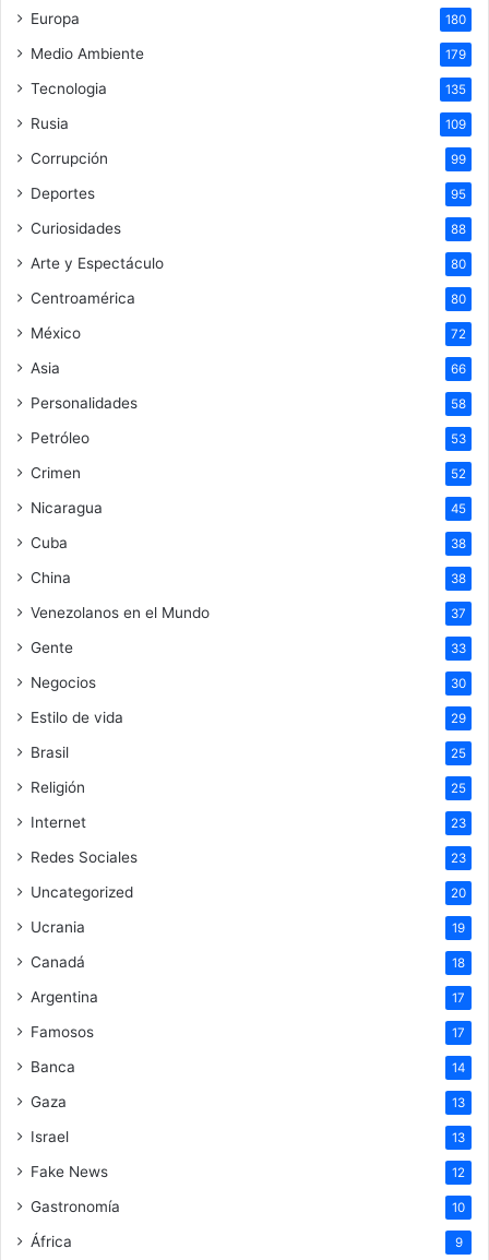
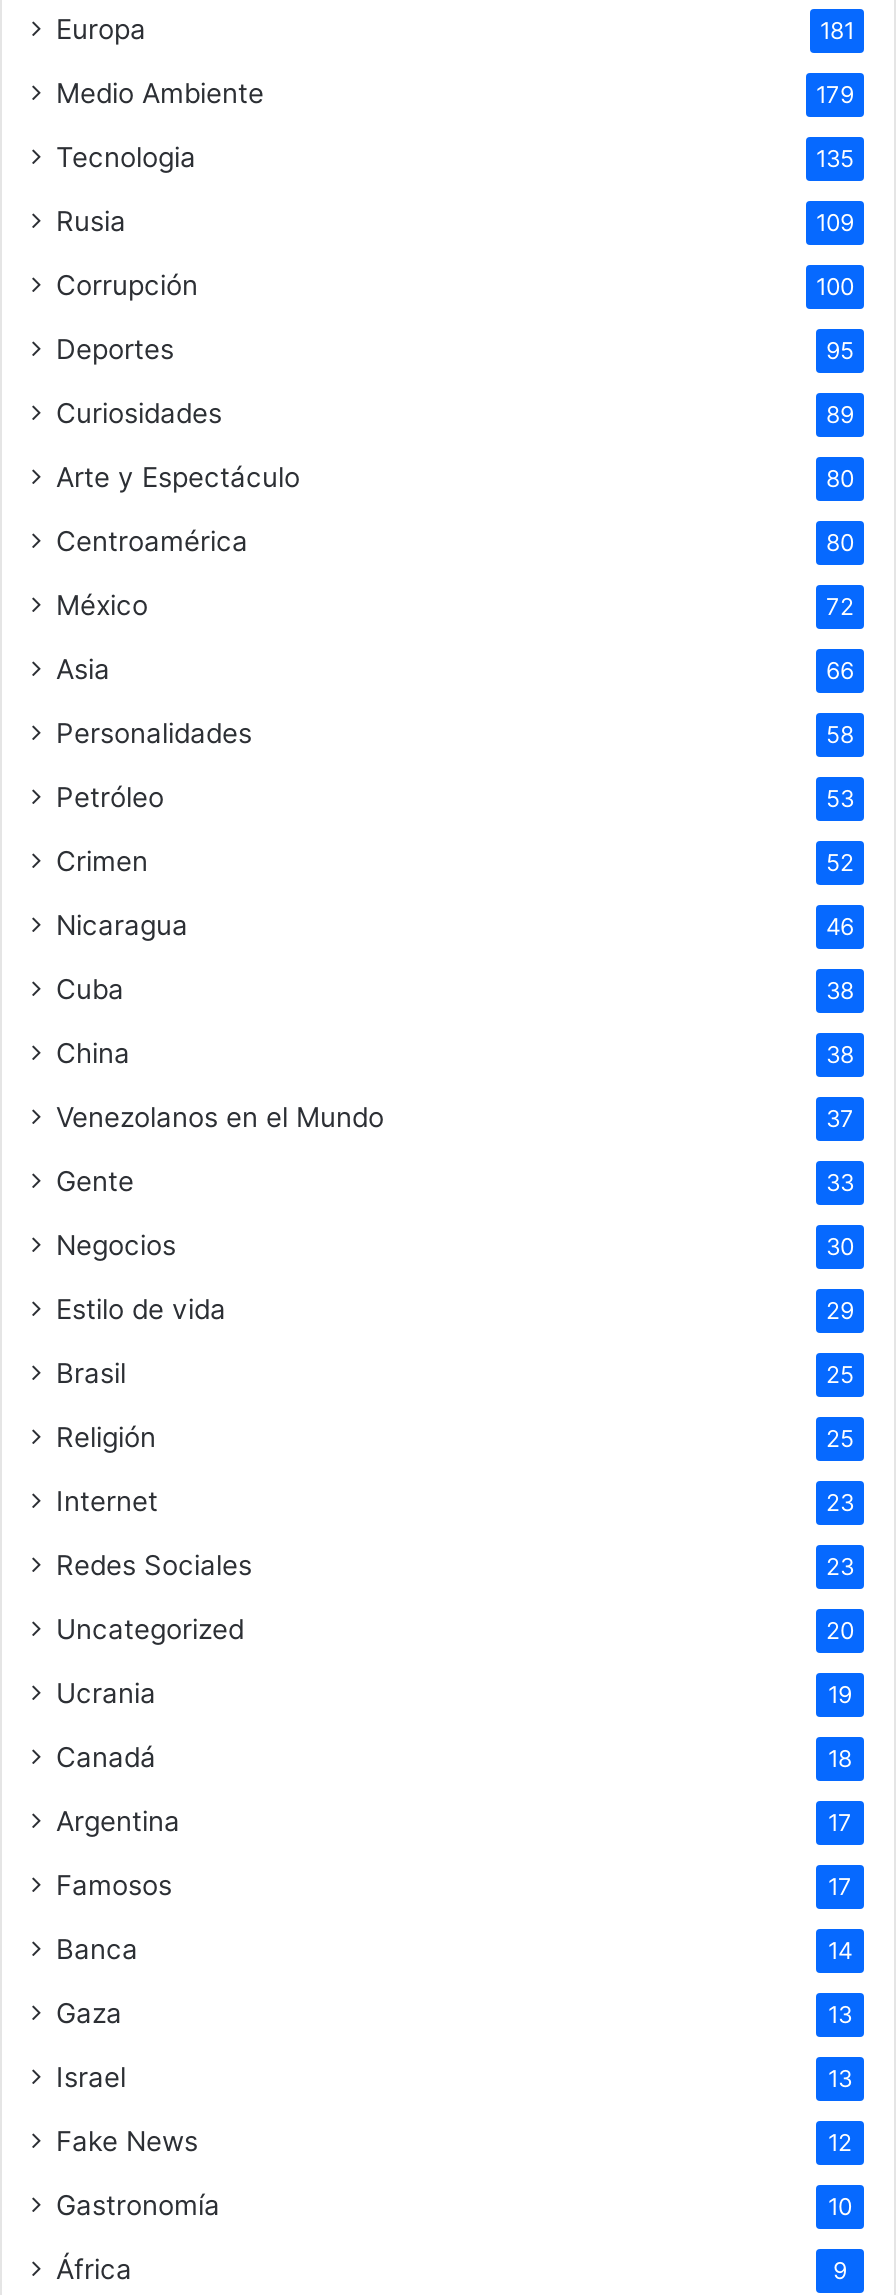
[445,12,466,27] 180 -> [820,17,854,45] 181
[451,151,466,167] 99 -> [816,273,854,301] 100
[451,221,466,237] 88 -> [826,401,854,429] 89
[451,501,466,516] 45 -> [826,913,854,941] 46

